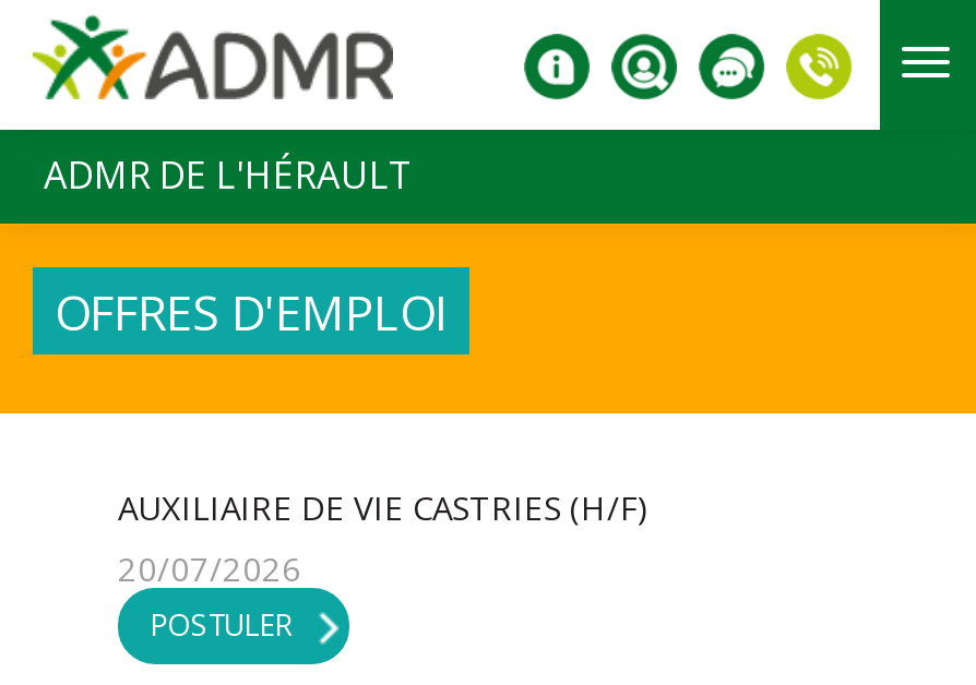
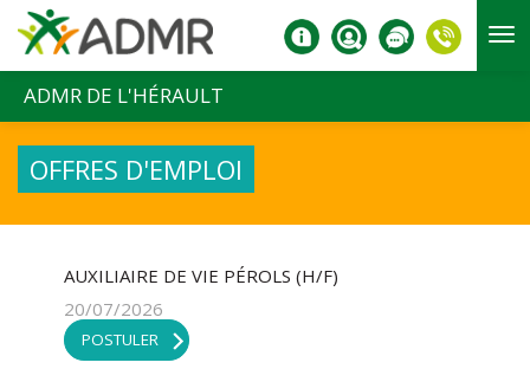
[118,485,648,529] AUXILIAIRE DE VIE CASTRIES (H/F) -> [64,264,338,287] AUXILIAIRE DE VIE PÉROLS (H/F)

